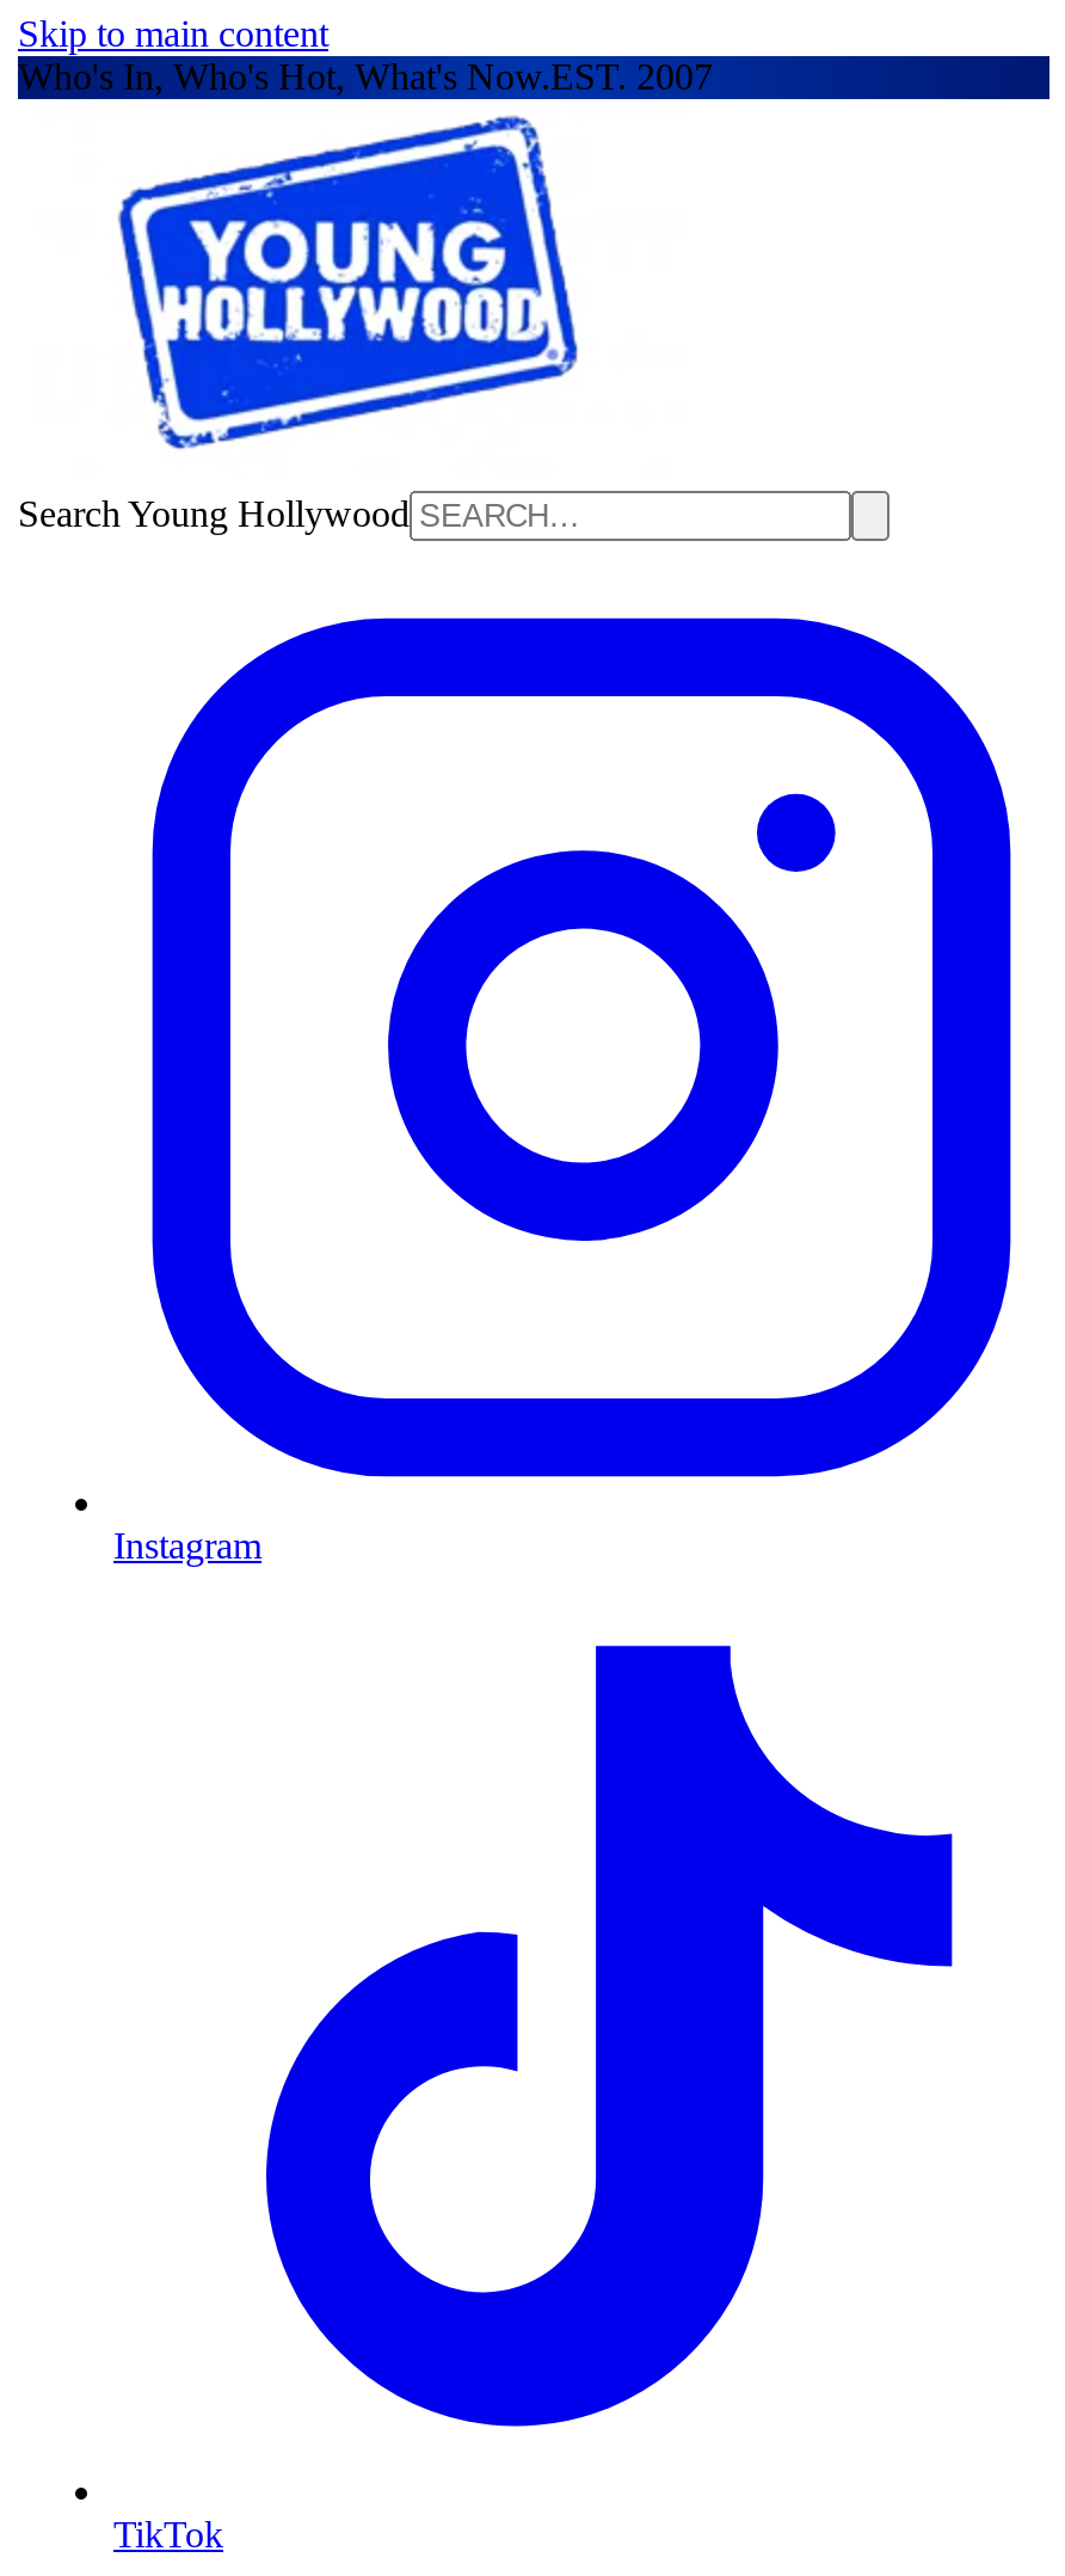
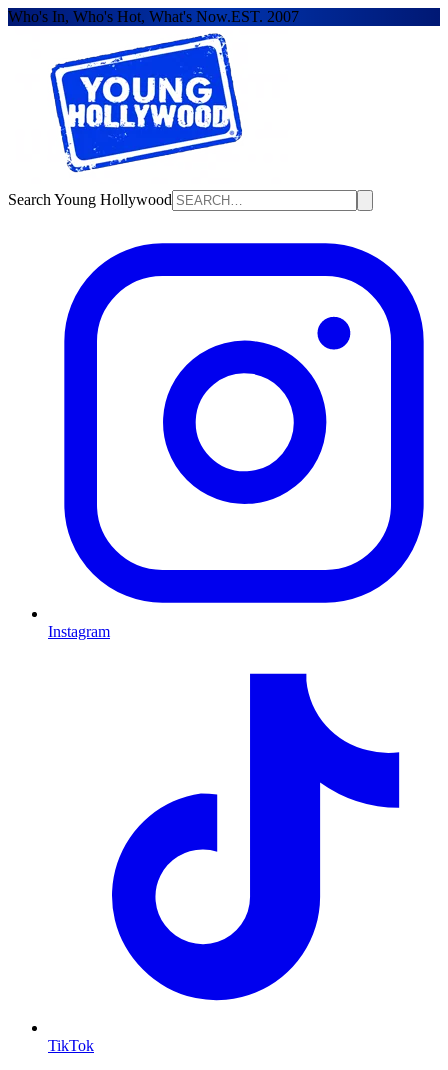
[18,13,328,54] Skip to main content -> none

